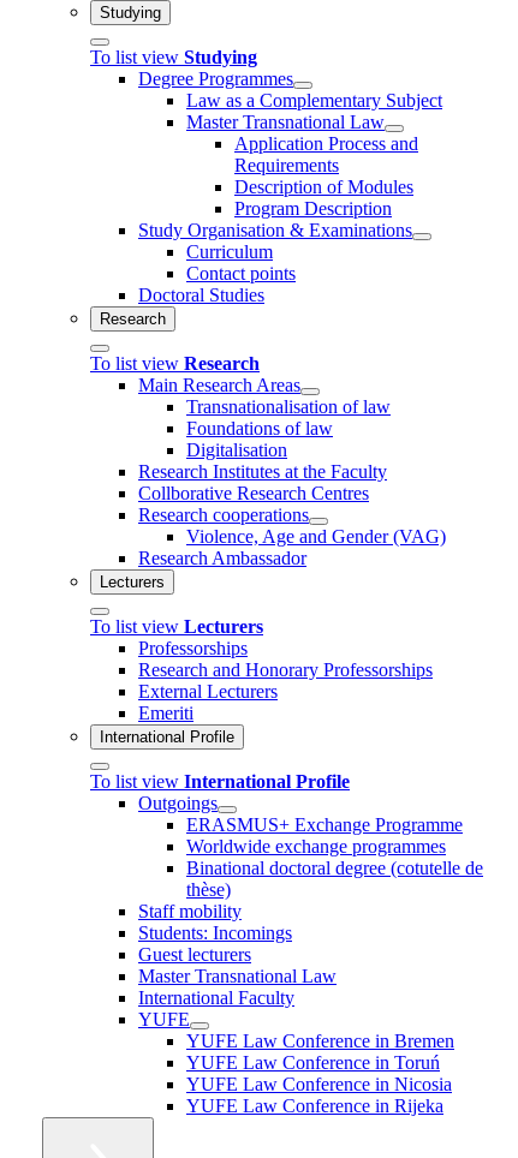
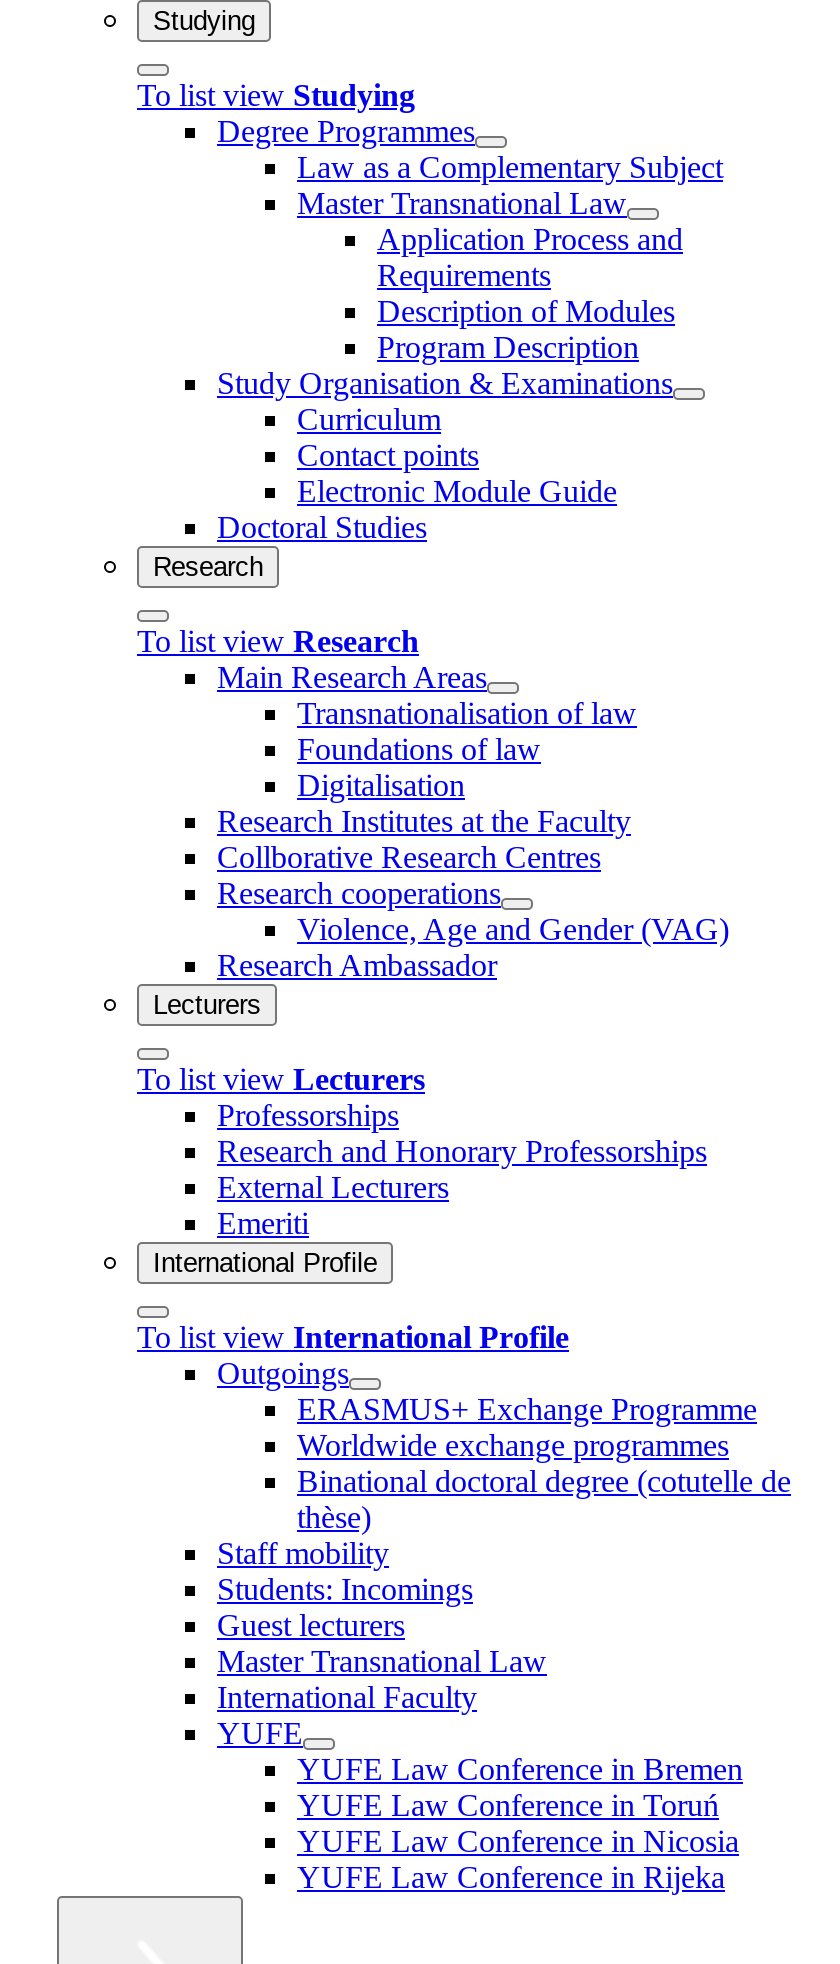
none -> [297,474,617,508] Electronic Module Guide

